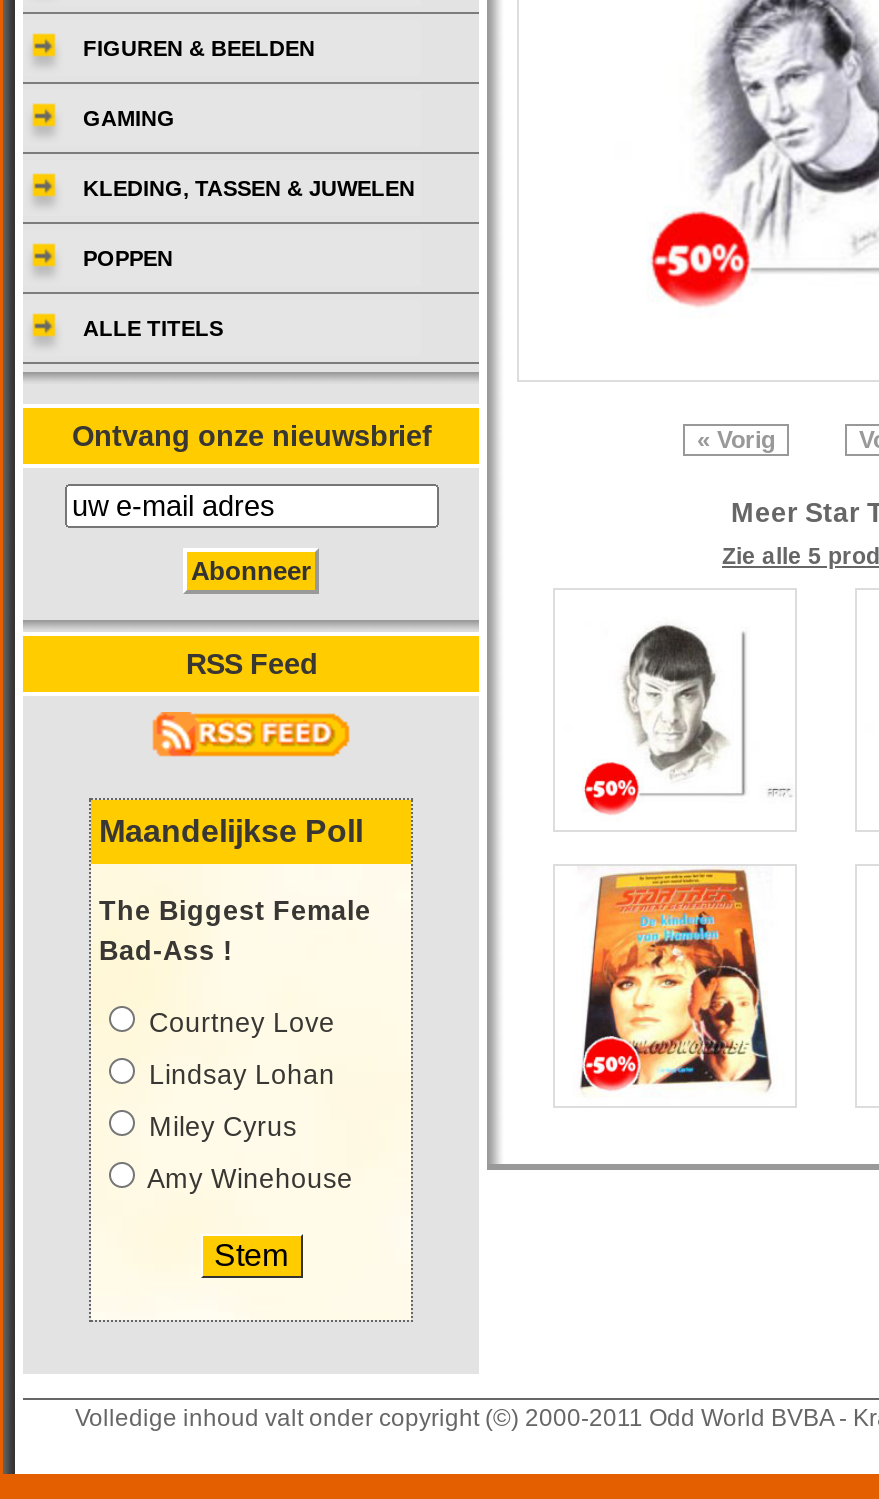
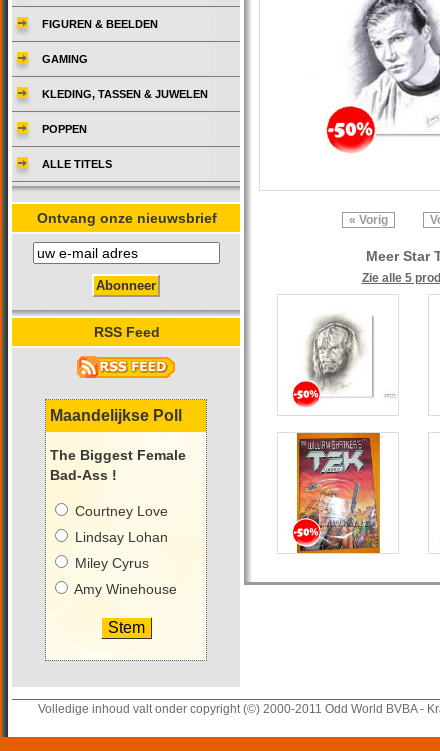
[613,624,727,782] [image] -> [306,313,364,392] [image]
[579,866,773,1106] [image] -> [291,432,386,554] [image]

